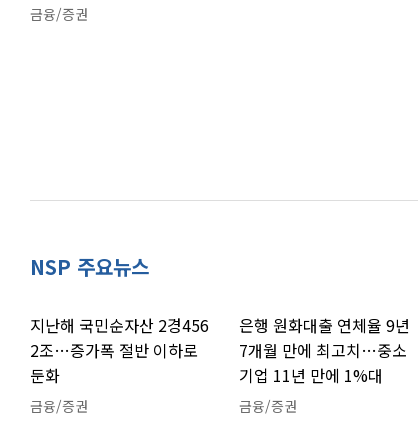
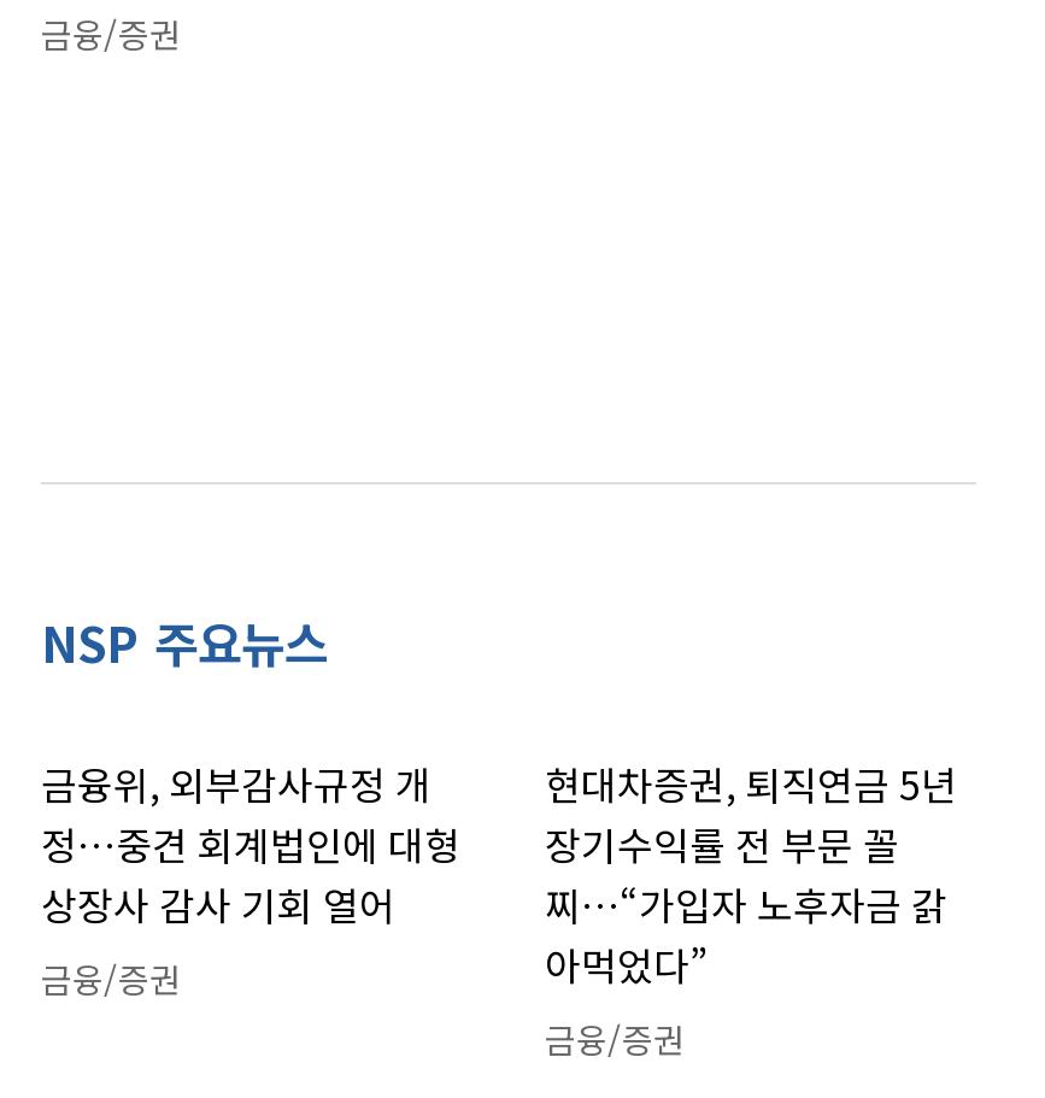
[30,313,209,387] 지난해 국민순자산 2경456 | 2조…증가폭 절반 이하로 | 둔화 -> [41,754,460,933] 금융위, 외부감사규정 개 | 정…중견 회계법인에 대형 | 상장사 감사 기회 열어
[239,313,410,387] 은행 원화대출 연체율 9년 | 7개월 만에 최고치…중소 | 기업 11년 만에 1%대 -> [545,754,957,993] 현대차증권, 퇴직연금 5년 | 장기수익률 전 부문 꼴 | 찌…“가입자 노후자금 갉 | 아먹었다”

